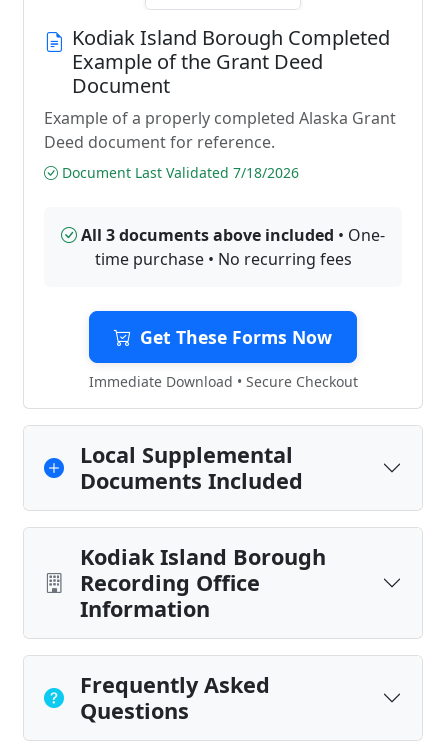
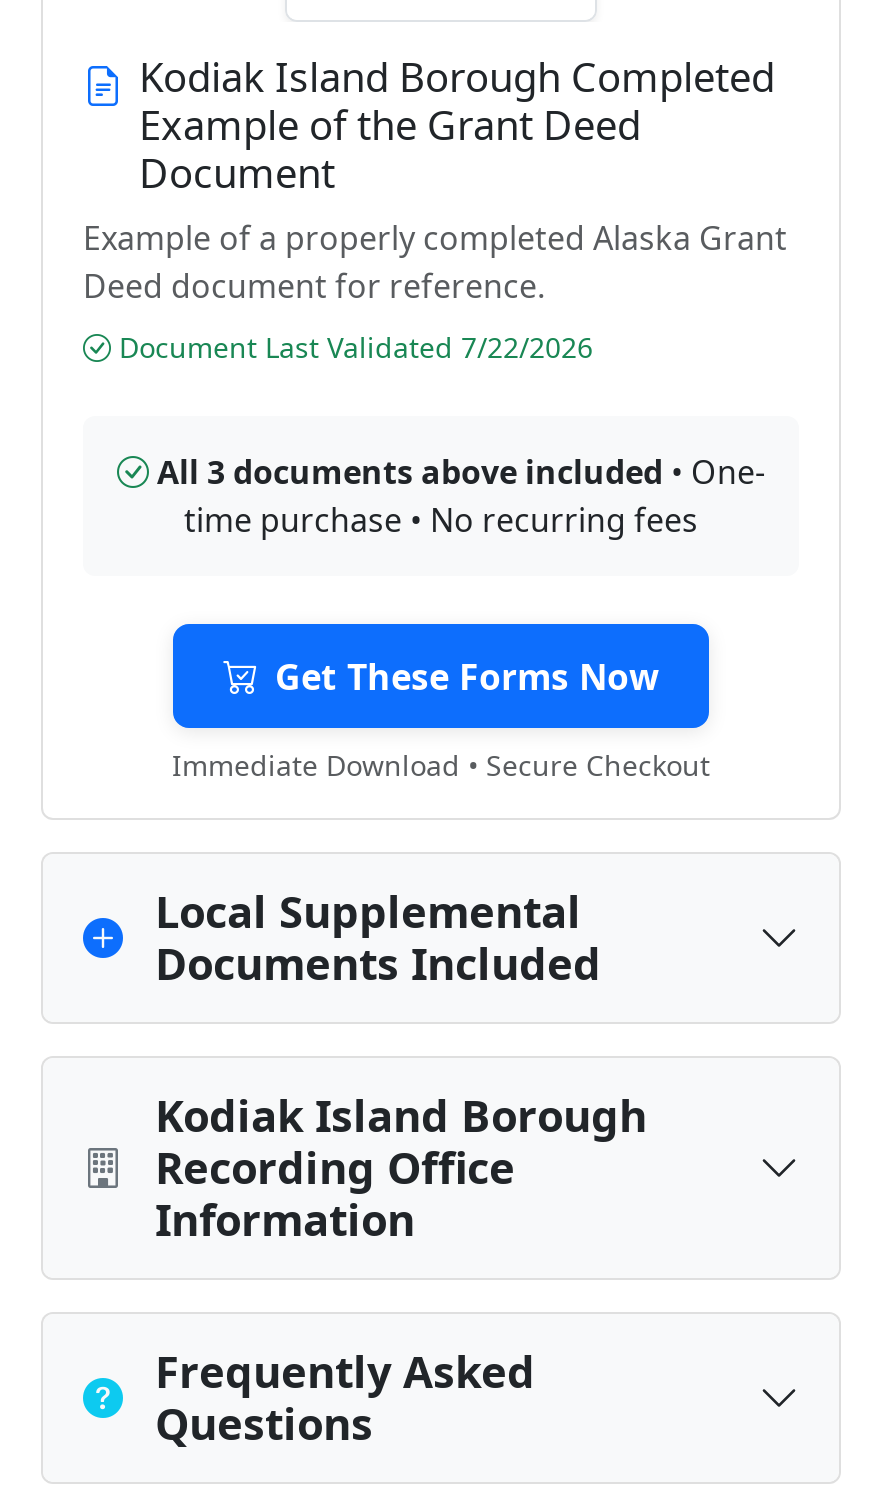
[58,163,299,182] Document Last Validated 7/18/2026 -> [111,328,593,366] Document Last Validated 7/22/2026

